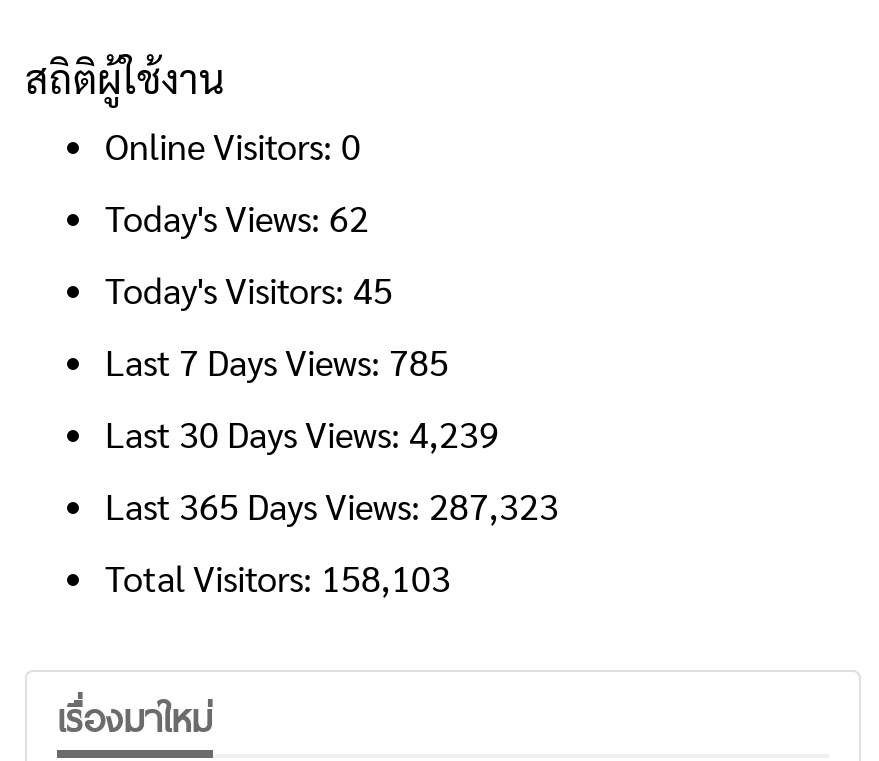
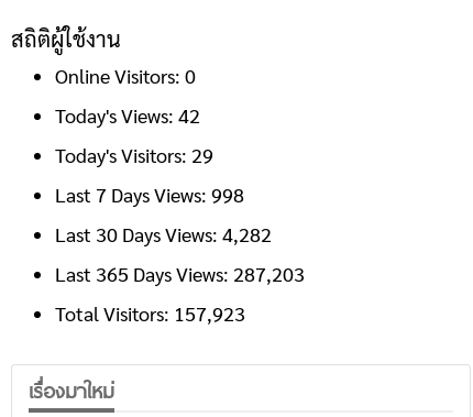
[105,194,369,240] Today's Views: 62 -> [55,103,200,128] Today's Views: 42
[105,266,393,312] Today's Visitors: 45 -> [55,142,213,167] Today's Visitors: 29
[105,338,449,384] Last 7 Days Views: 785 -> [55,182,244,207] Last 7 Days Views: 998
[105,410,499,456] Last 30 Days Views: 4,239 -> [55,221,272,247] Last 30 Days Views: 4,282
[105,482,559,528] Last 365 Days Views: 287,323 -> [55,261,305,286] Last 365 Days Views: 287,203
[105,554,451,600] Total Visitors: 158,103 -> [55,301,245,326] Total Visitors: 157,923

